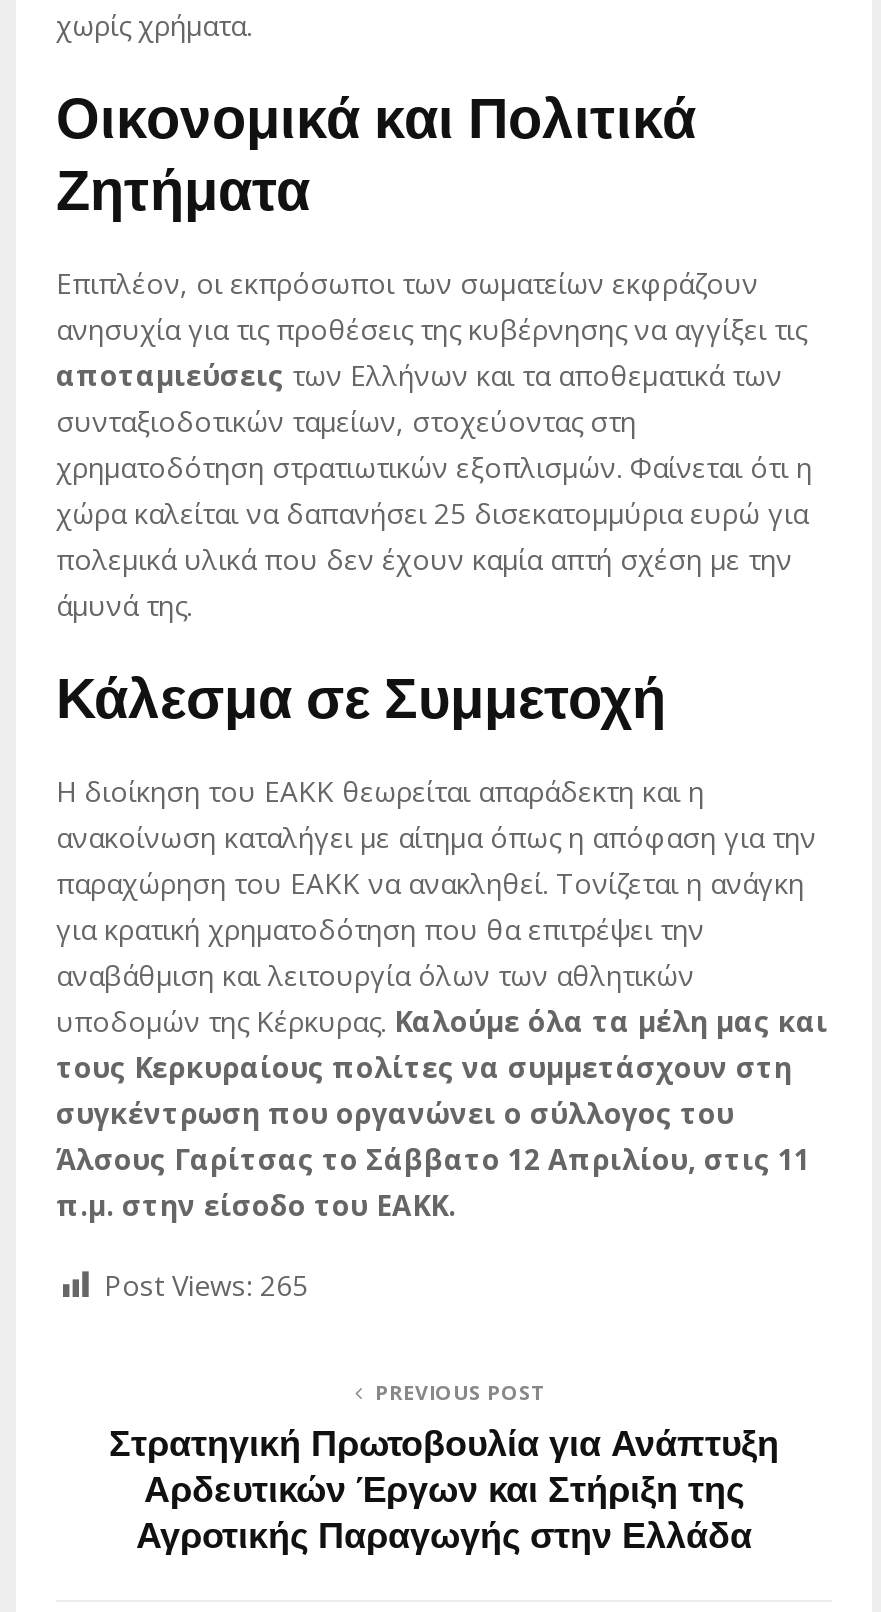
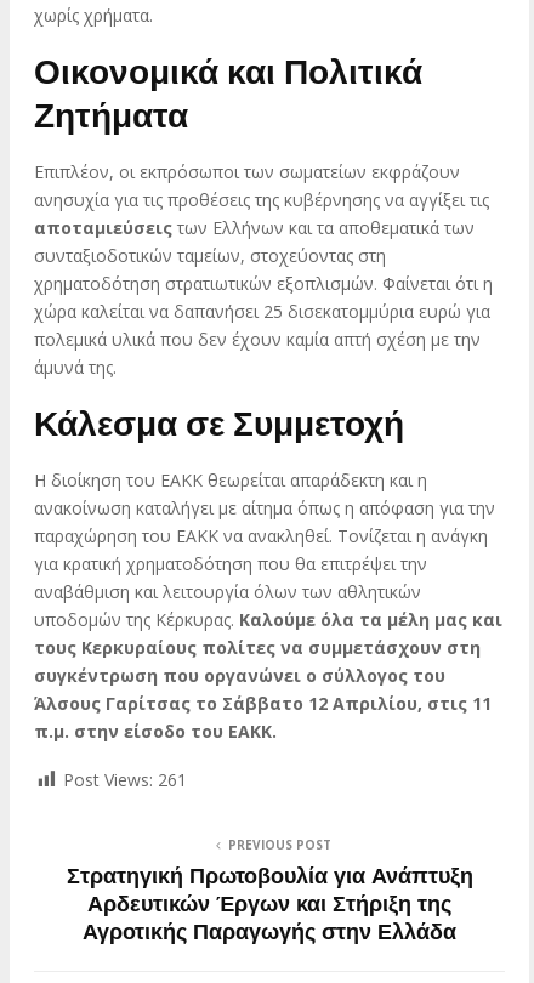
[104,1266,308,1304] Post Views: 265 -> [63,768,187,791] Post Views: 261

